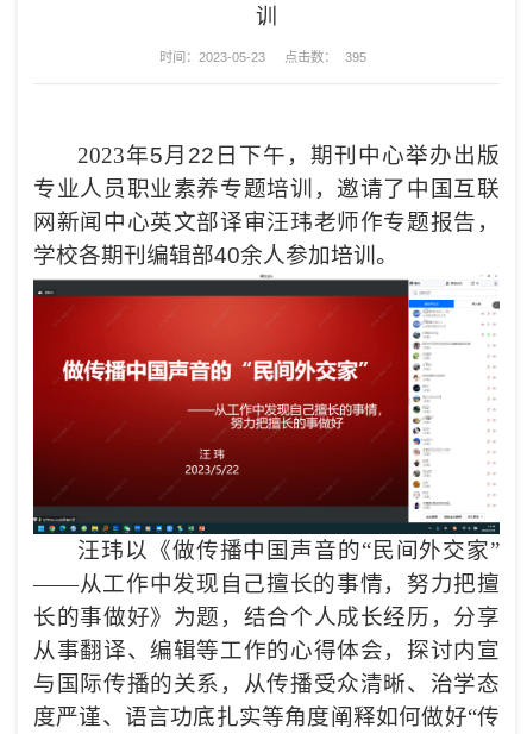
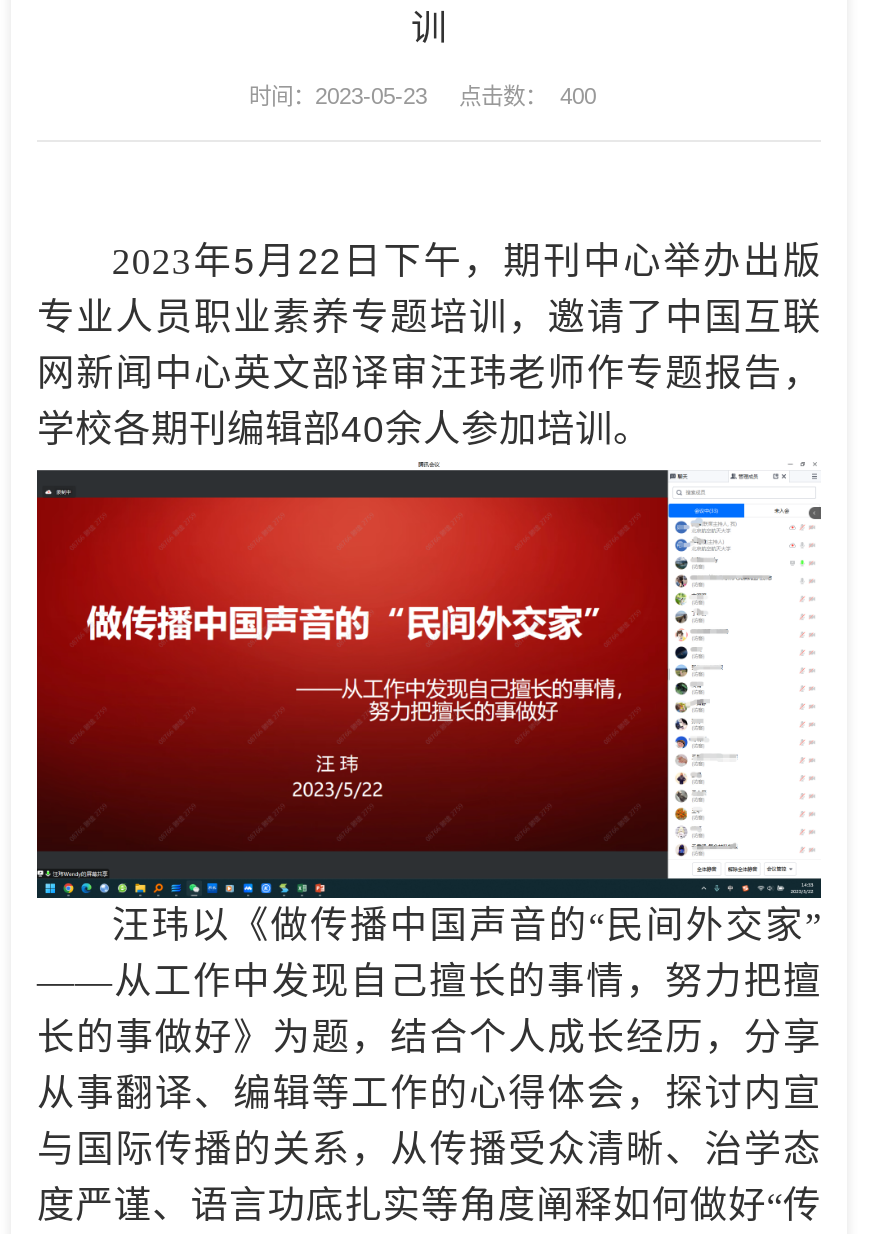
[159,49,366,64] 时间：2023-05-23 点击数： 395 -> [249,83,596,107] 时间：2023-05-23 点击数： 400

